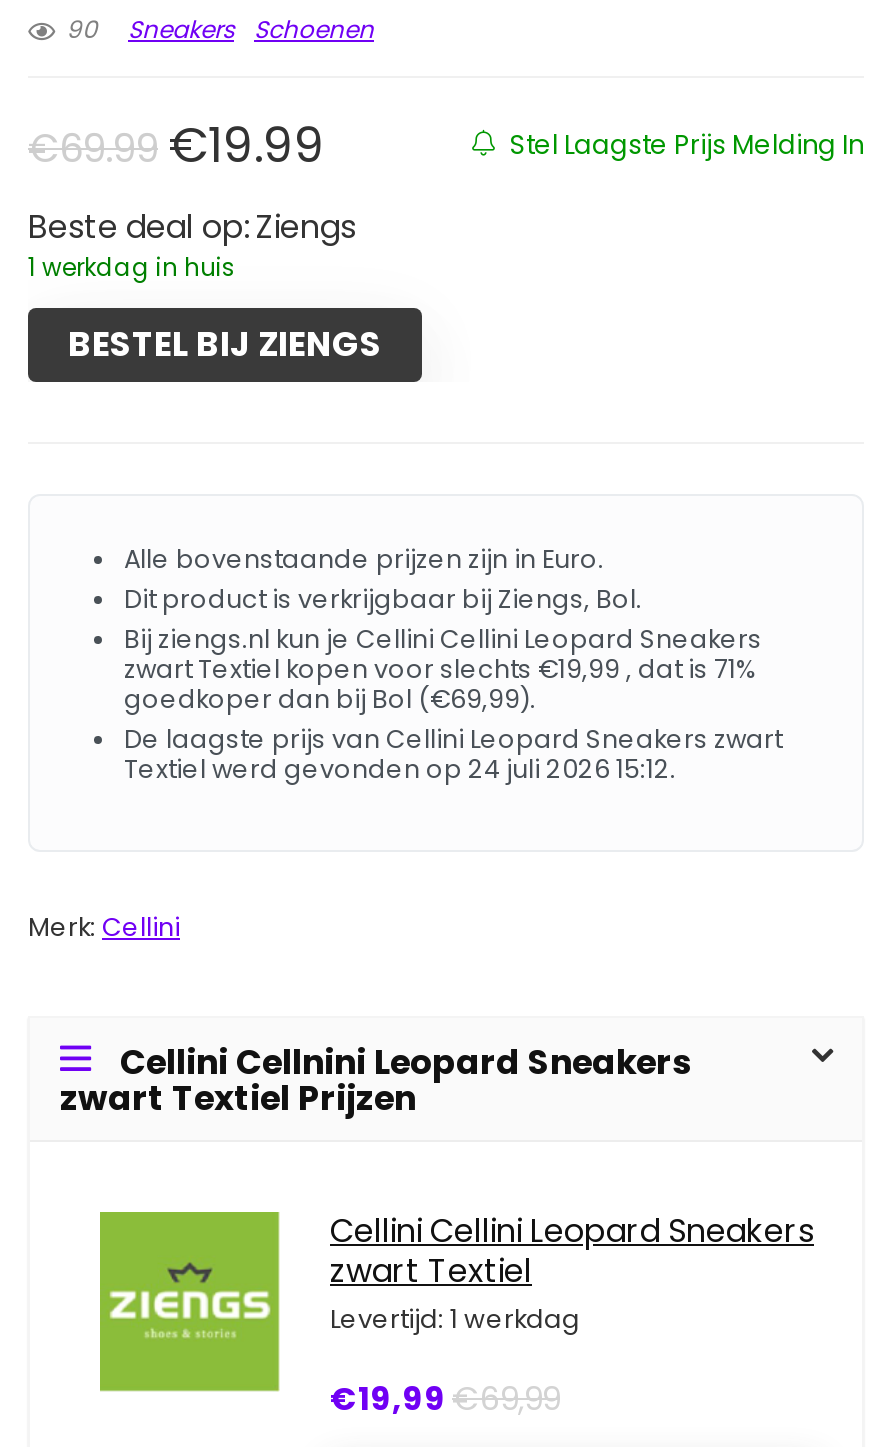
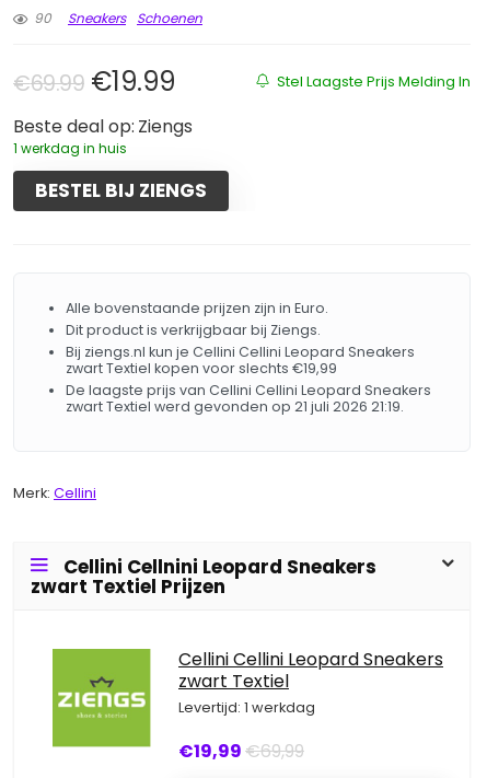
[124,582,642,616] Dit product is verkrijgbaar bij Ziengs, Bol. -> [66,321,321,339] Dit product is verkrijgbaar bij Ziengs.
[124,652,782,786] zwart Textiel kopen voor slechts €19,99 , dat is 71% | goedkoper dan bij Bol (€69,99). | De laagste prijs van Cellini Leopard Sneakers zwart | Textiel werd gevonden op 24 juli 2026 15:12. -> [66,359,431,416] zwart Textiel kopen voor slechts €19,99 | De laagste prijs van Cellini Cellini Leopard Sneakers | zwart Textiel werd gevonden op 21 juli 2026 21:19.

